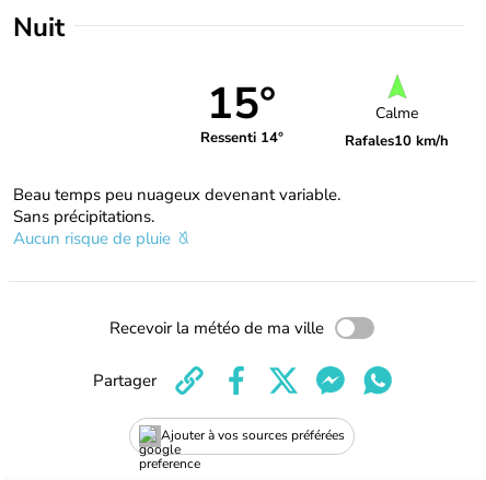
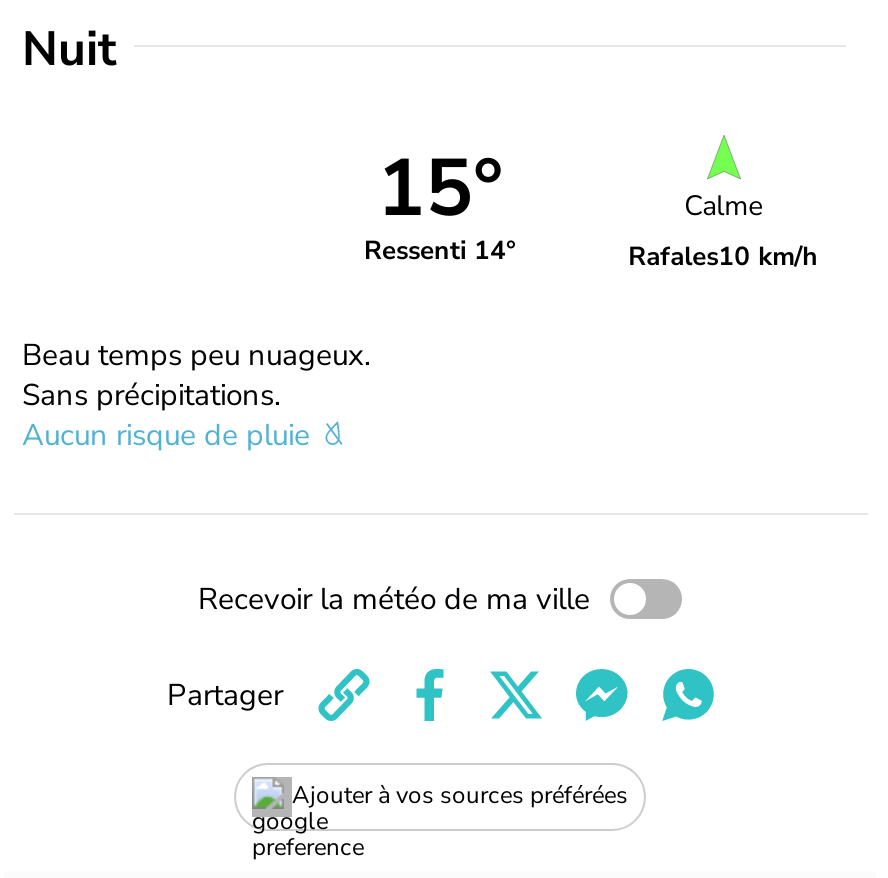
[13,183,340,205] Beau temps peu nuageux devenant variable. -> [22,335,370,375] Beau temps peu nuageux.

